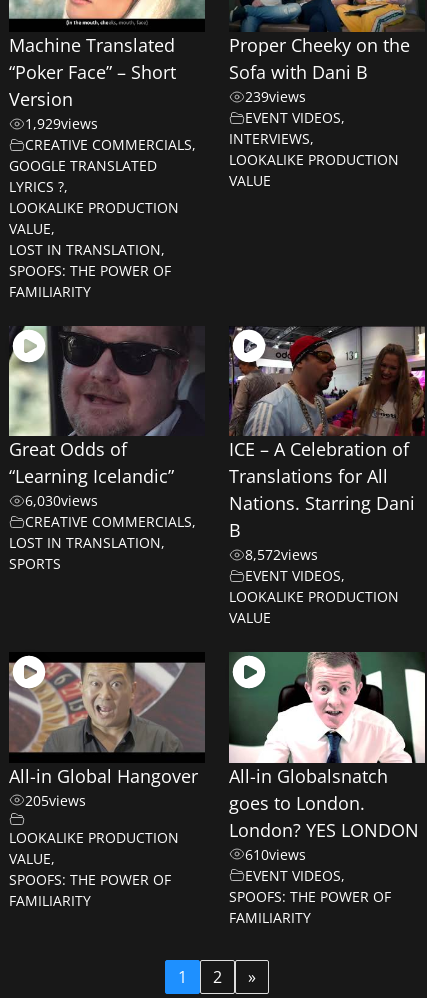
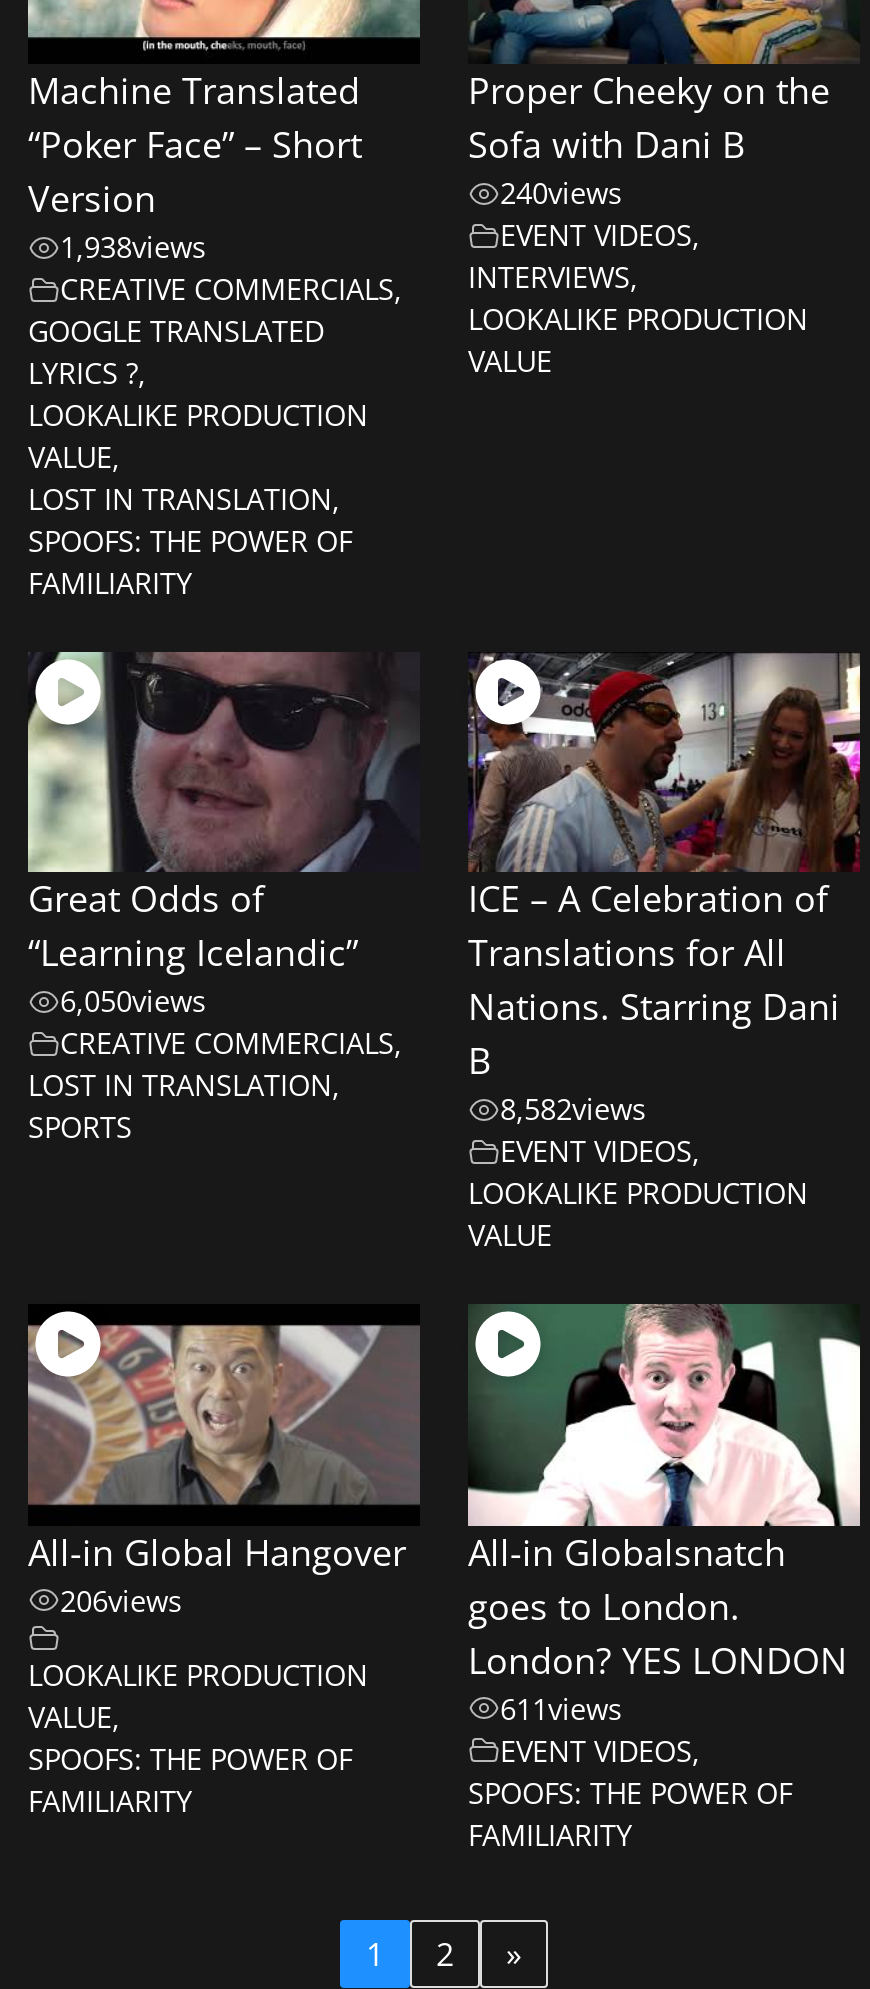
[245,87,306,106] 239views -> [500,174,622,212] 240views
[25,114,98,133] 1,929views -> [60,228,206,266] 1,938views
[25,491,98,510] 6,030views -> [60,983,206,1021] 6,050views
[245,545,318,564] 8,572views -> [500,1091,646,1129] 8,582views
[25,791,86,810] 205views -> [60,1581,182,1619] 206views
[245,845,306,864] 610views -> [500,1689,622,1727] 611views

